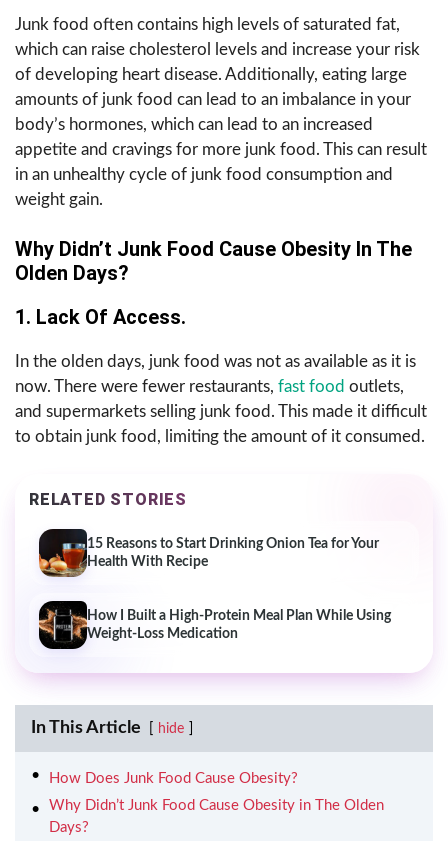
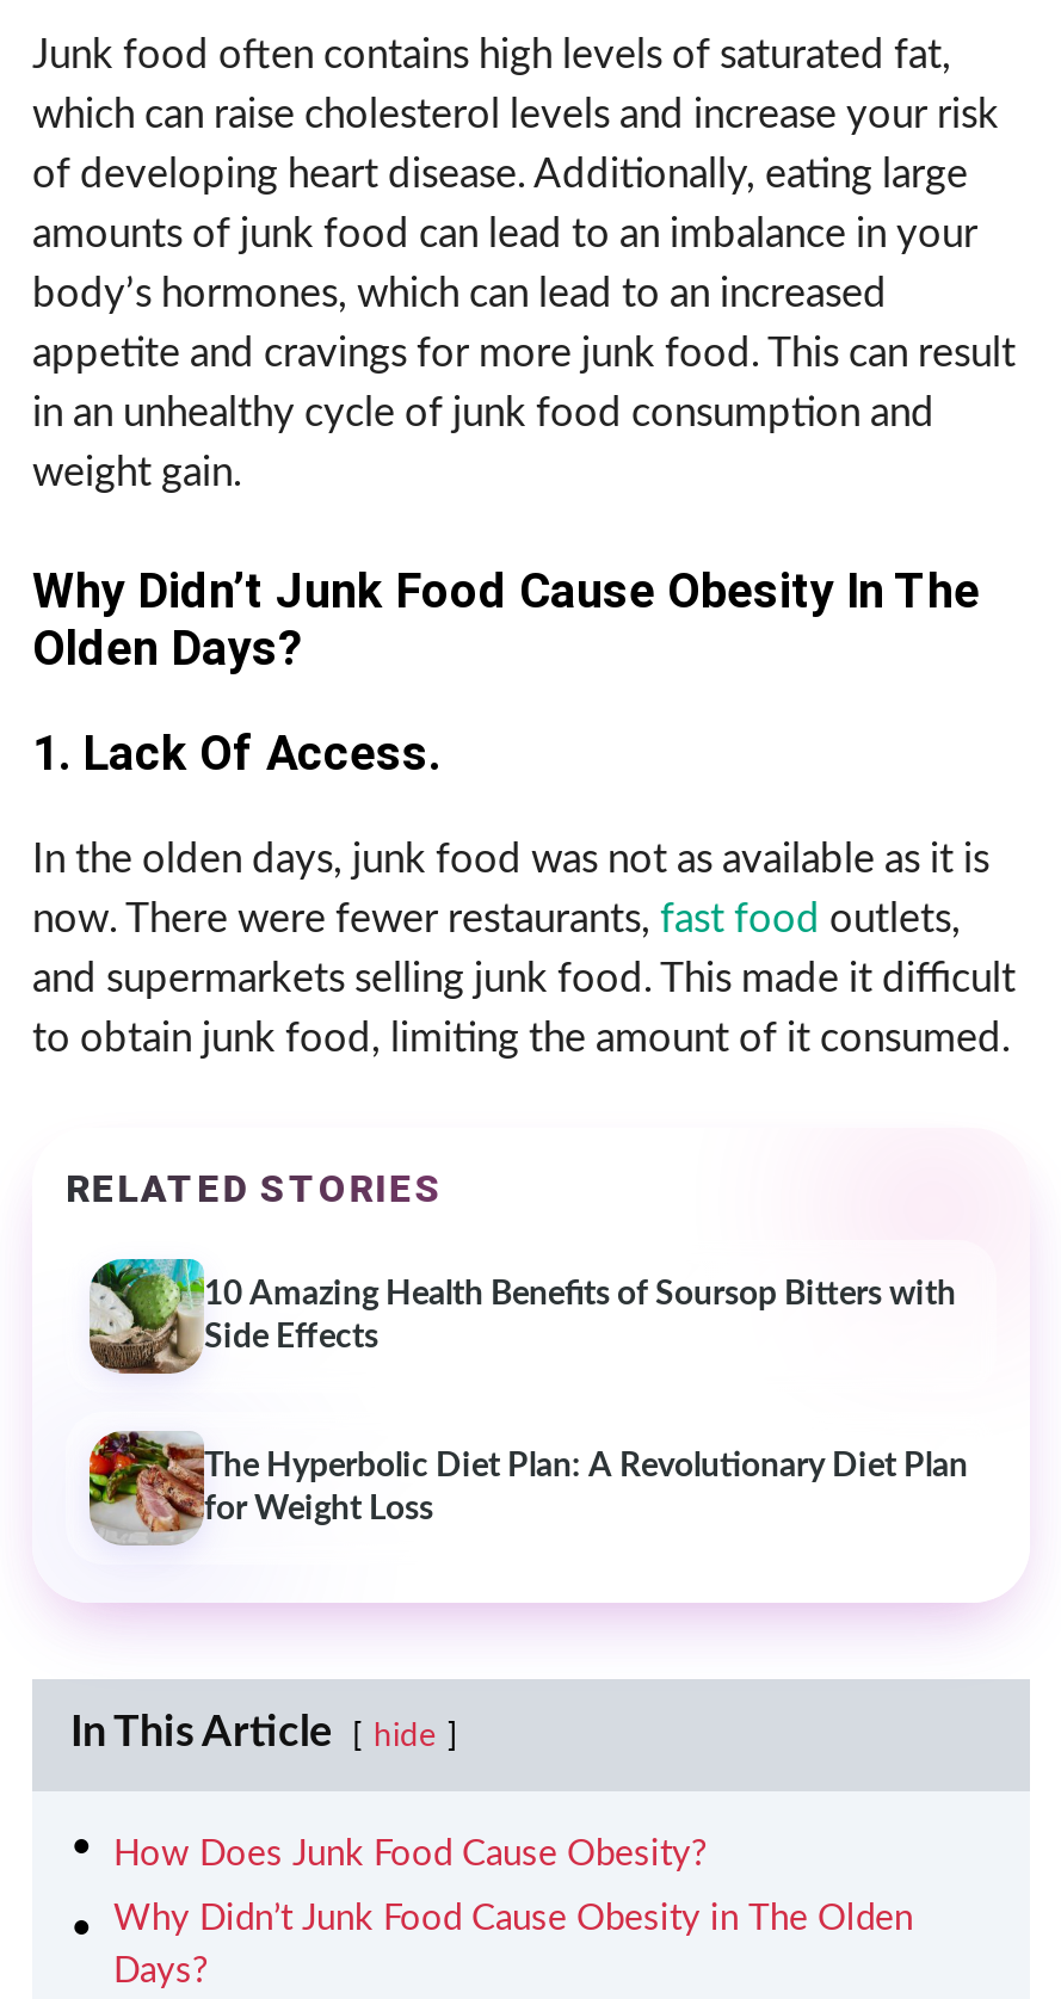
[38,528,379,577] [image] | 15 Reasons to Start Drinking Onion Tea for Your | Health With Recipe -> [87,1257,956,1374] [image] | 10 Amazing Health Benefits of Soursop Bitters with | Side Effects
[38,600,391,650] [image] | How I Built a High-Protein Meal Plan While Using | Weight-Loss Medication -> [87,1429,968,1545] [image] | The Hyperbolic Diet Plan: A Revolutionary Diet Plan | for Weight Loss

